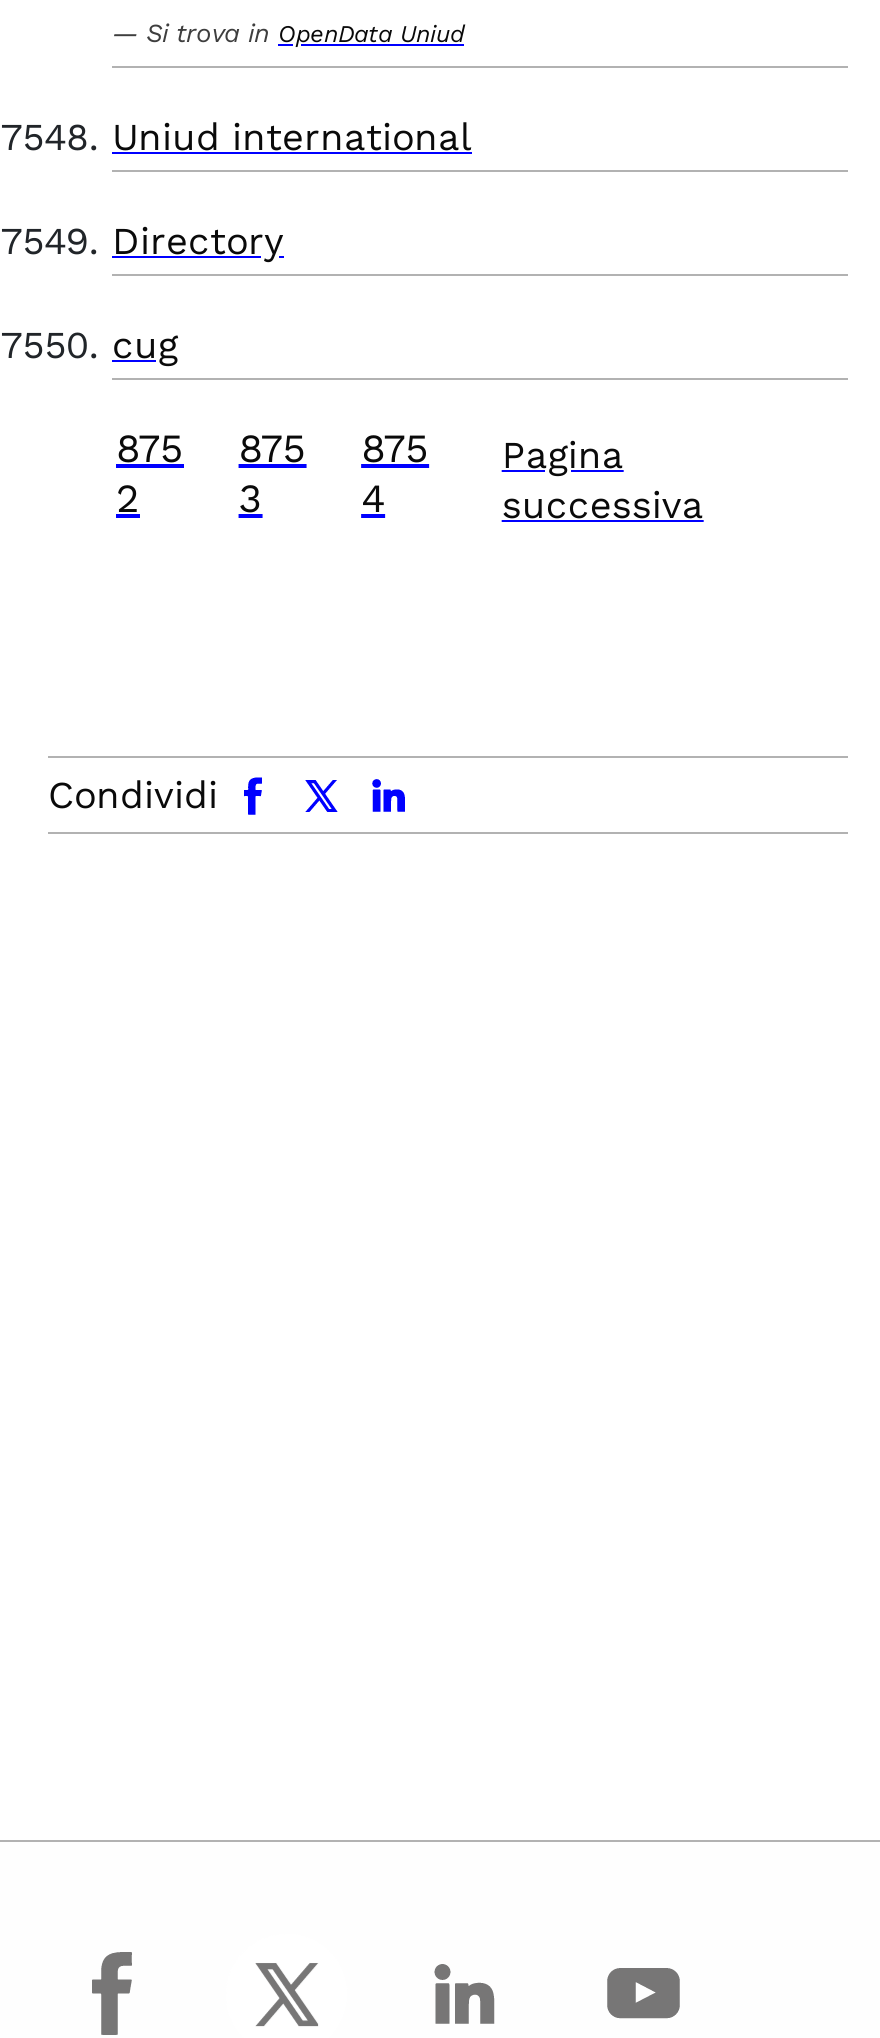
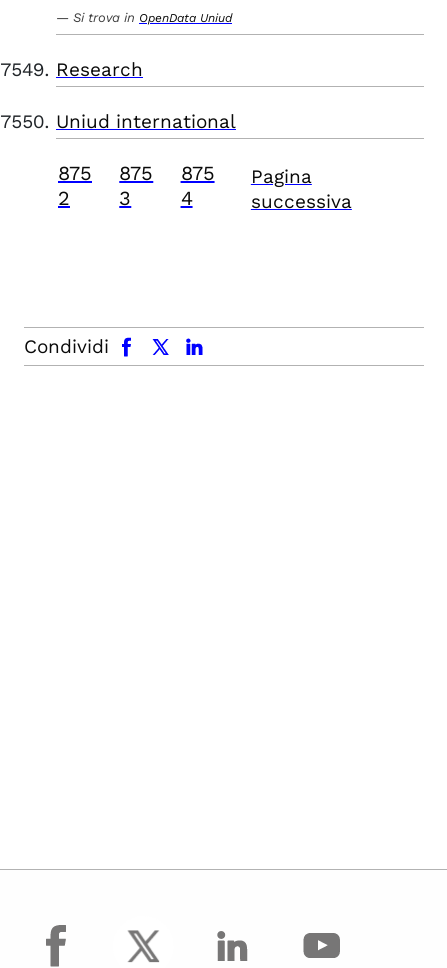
none -> [56,58,143,81] Research
moved [112,114,472,160] -> [56,110,236,133]: Uniud international
[112,218,284,368] Directory | cug -> none

